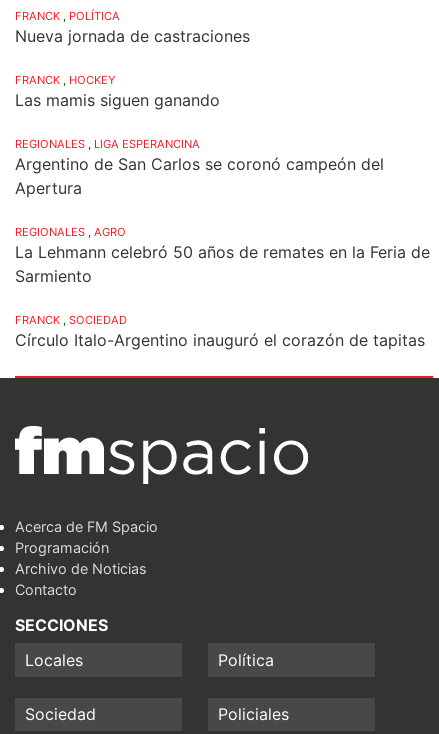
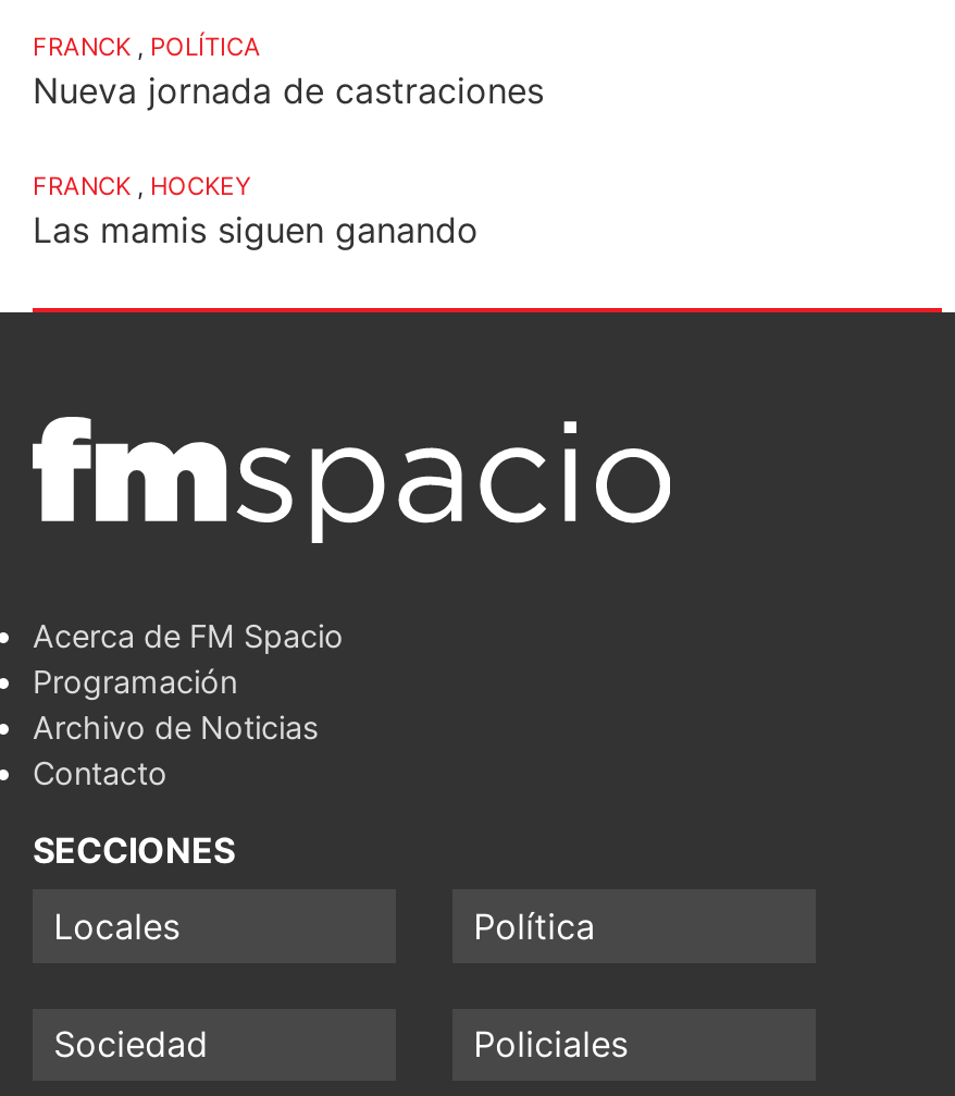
[15,137,430,350] REGIONALES , LIGA ESPERANCINA | Argentino de San Carlos se coronó campeón del | Apertura | REGIONALES , AGRO | La Lehmann celebró 50 años de remates en la Feria de | Sarmiento | FRANCK , SOCIEDAD | Círculo Italo-Argentino inauguró el corazón de tapitas -> none

